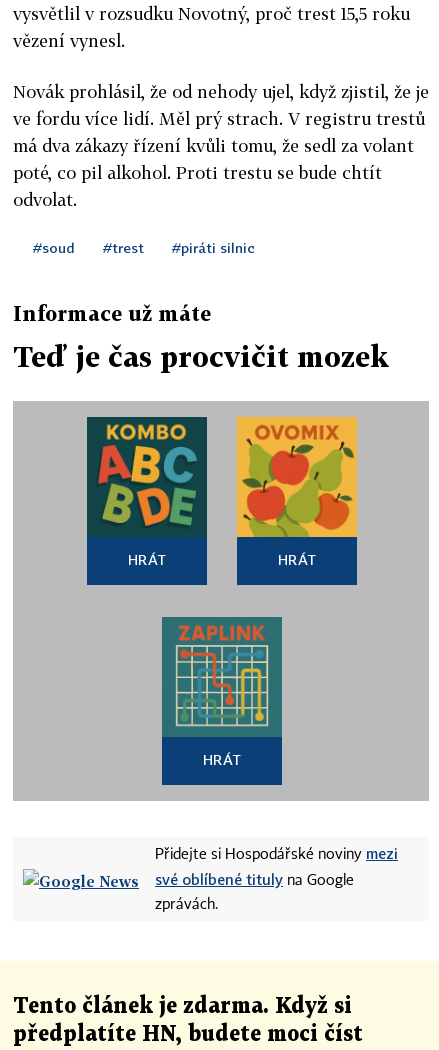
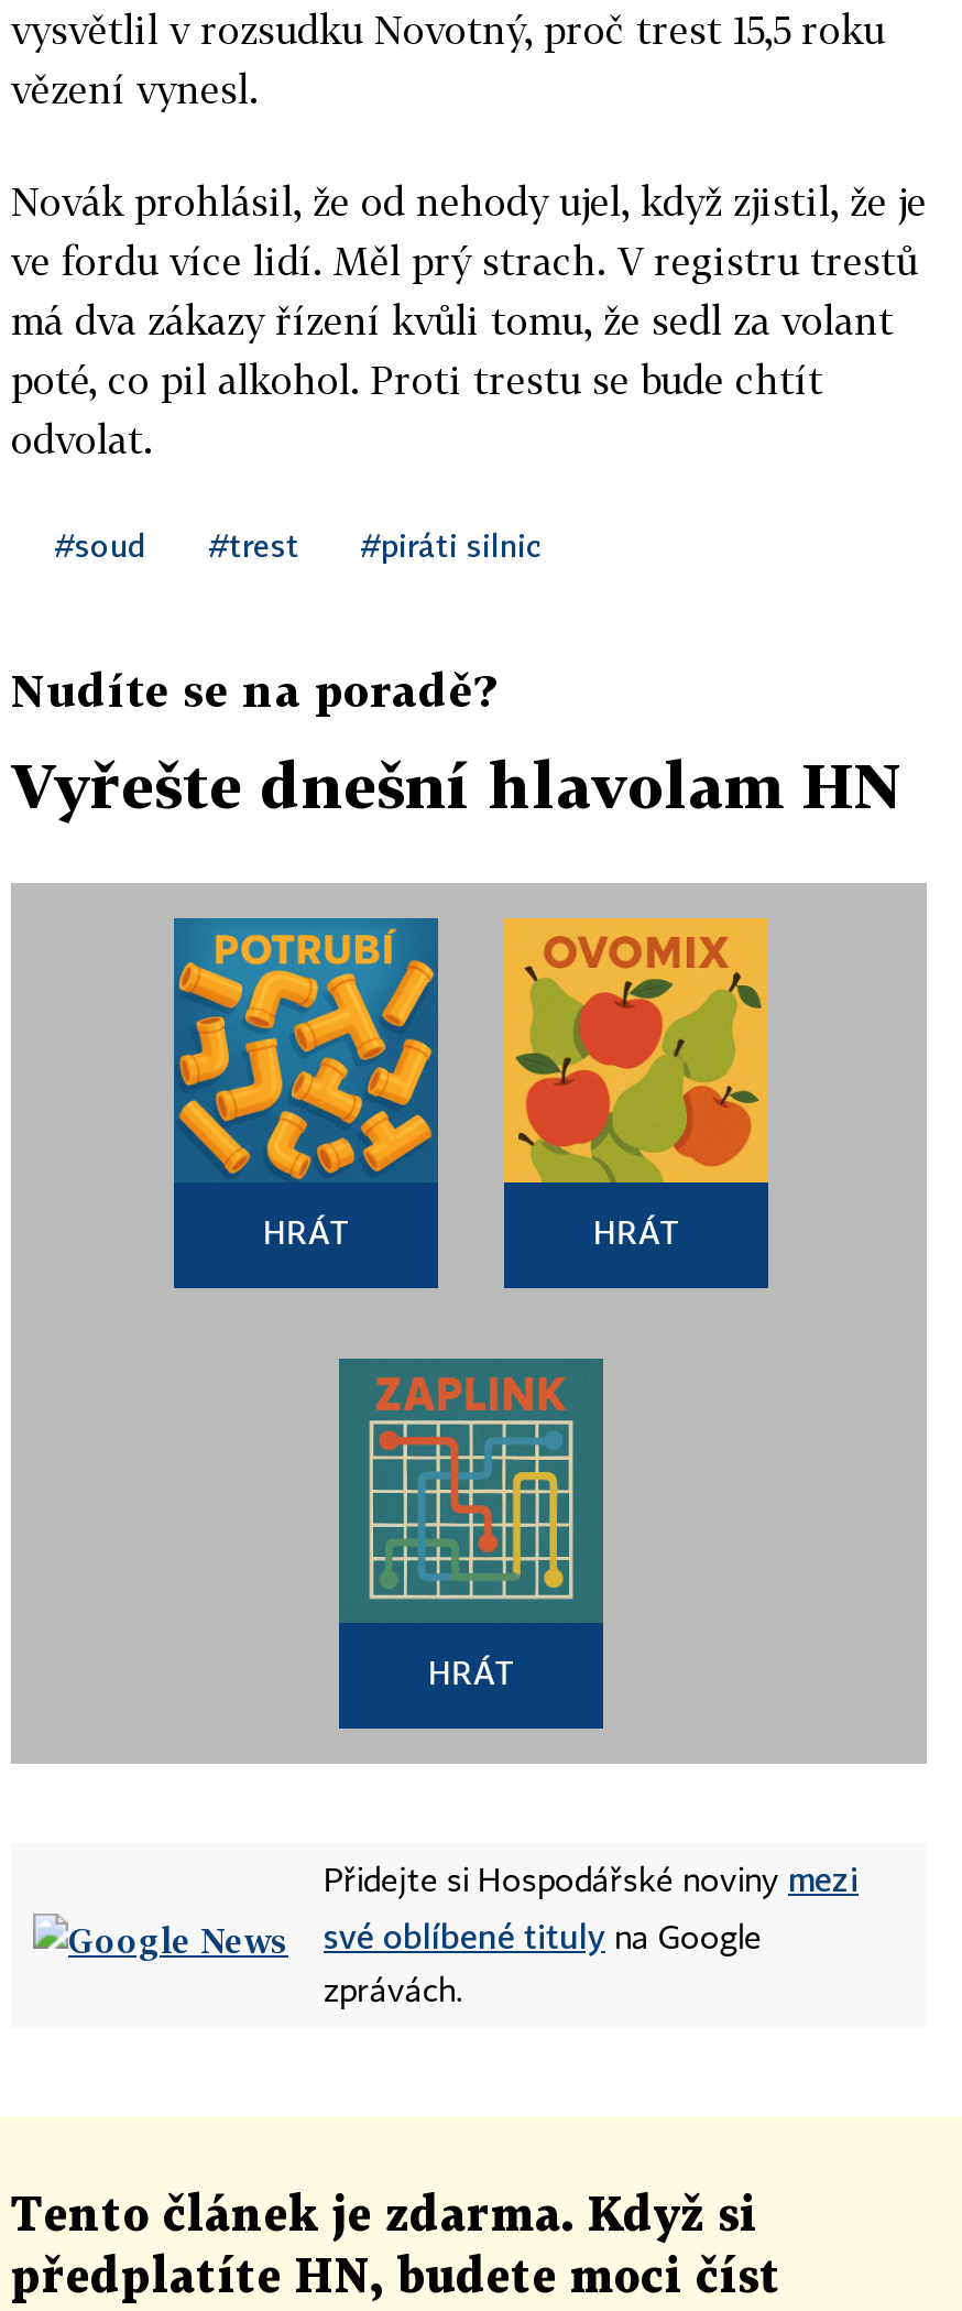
[13,301,211,325] Informace už máte -> [11,663,495,716] Nudíte se na poradě?
[13,340,389,373] Teď je čas procvičit mozek -> [11,749,903,821] Vyřešte dnešní hlavolam HN
[87,417,207,537] [image] -> [174,918,438,1182] [image]

